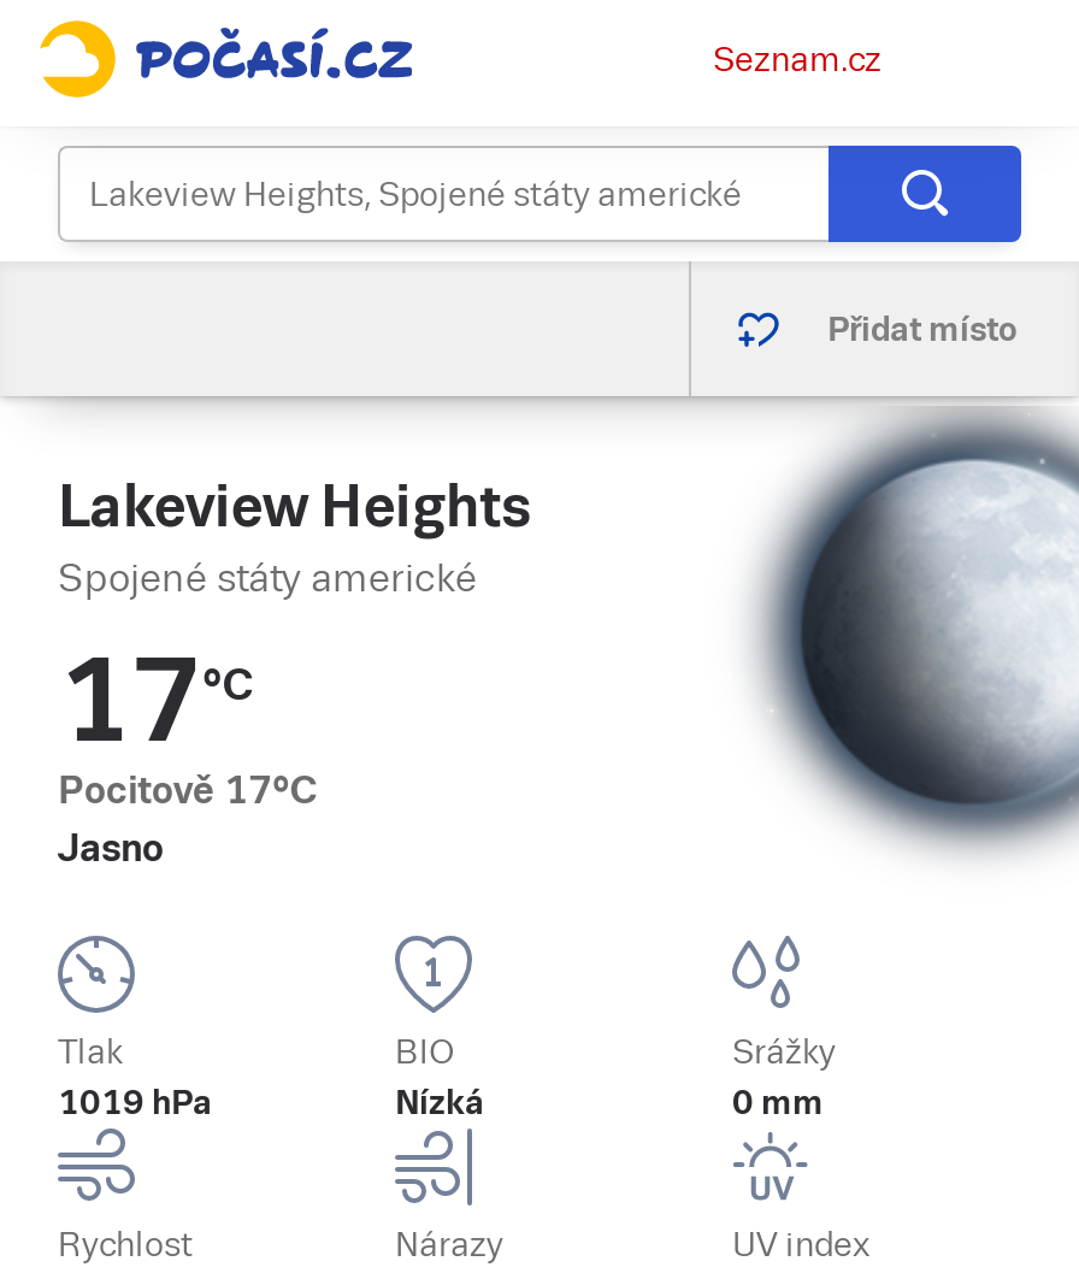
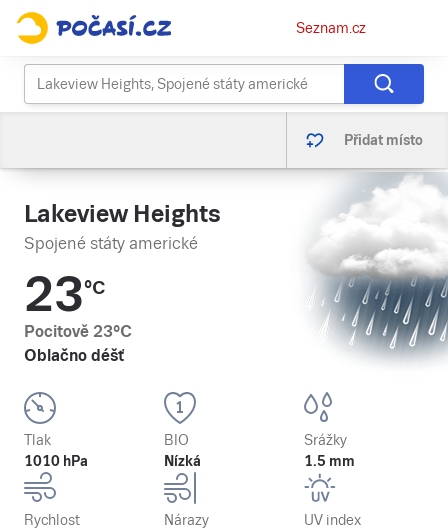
[759,413,1072,832] [image] -> [315,175,445,349] [image]
[58,635,318,871] 17°C | Pocitově 17°C | Jasno -> [24,267,132,365] 23°C | Pocitově 23°C | Oblačno déšť
[58,1083,212,1121] 1019 hPa -> [24,453,88,469] 1010 hPa
[732,1083,824,1121] 0 mm -> [304,453,355,469] 1.5 mm

